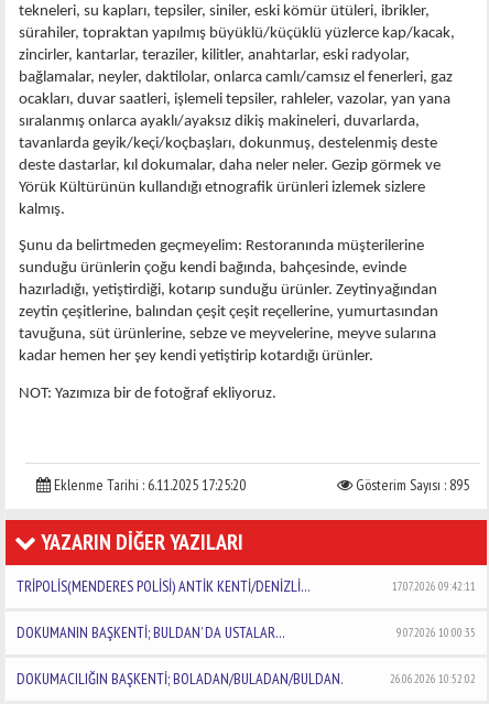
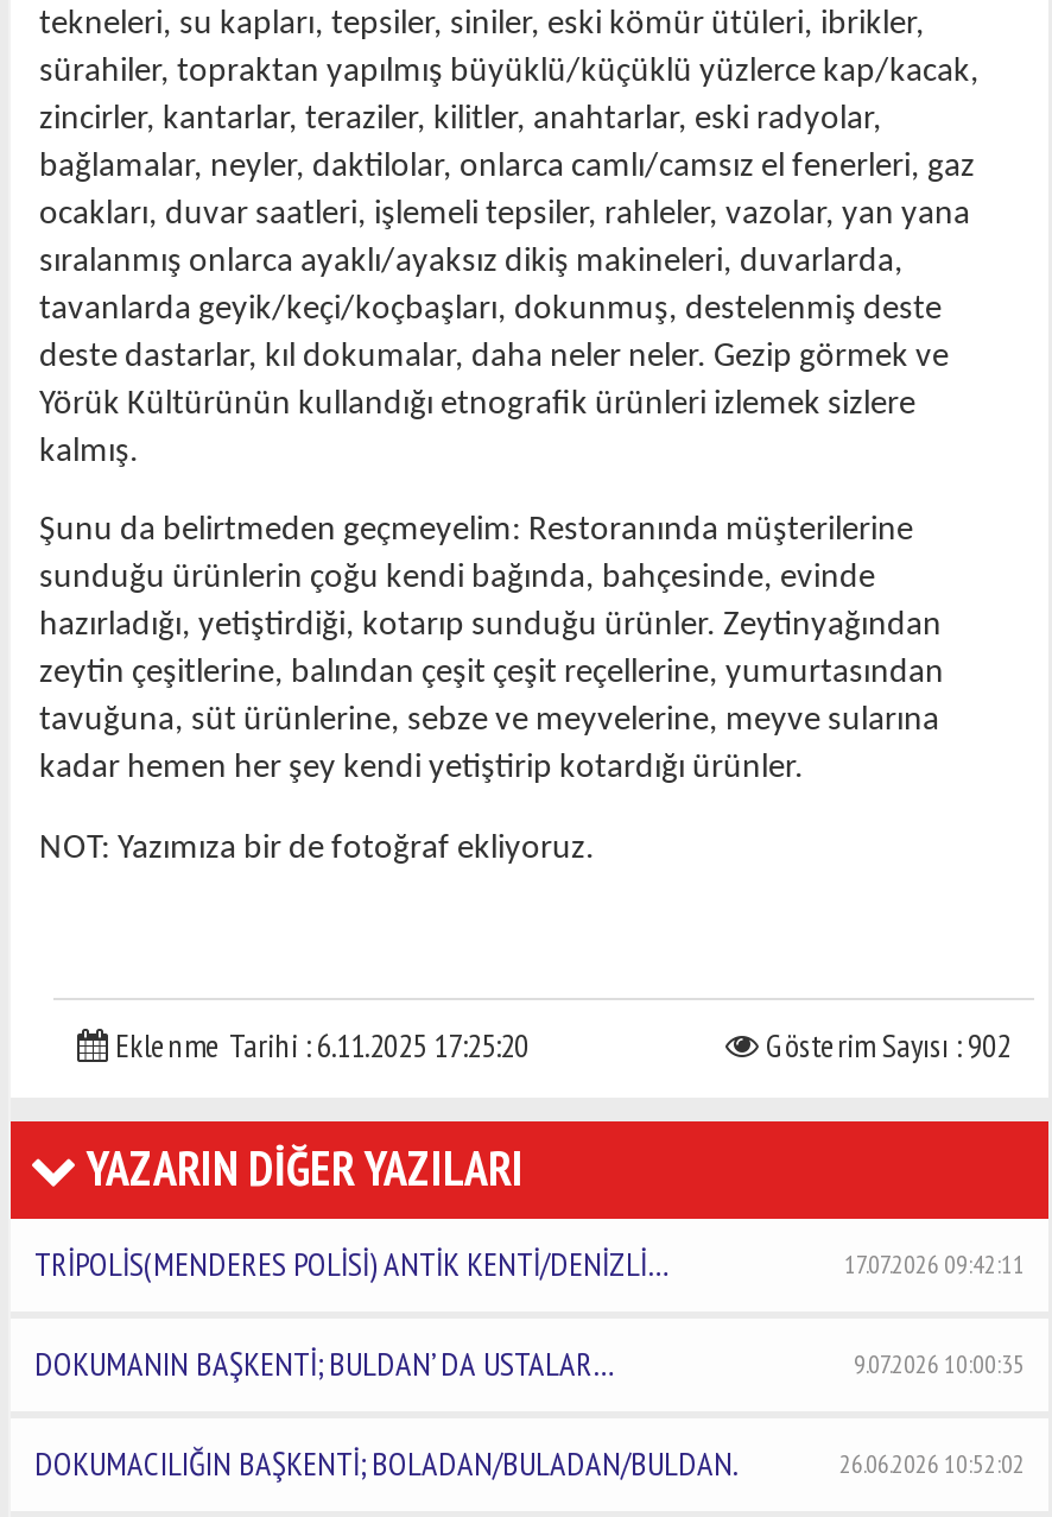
[352,475,469,495] Gösterim Sayısı : 895 -> [759,1024,1010,1067] Gösterim Sayısı : 902

